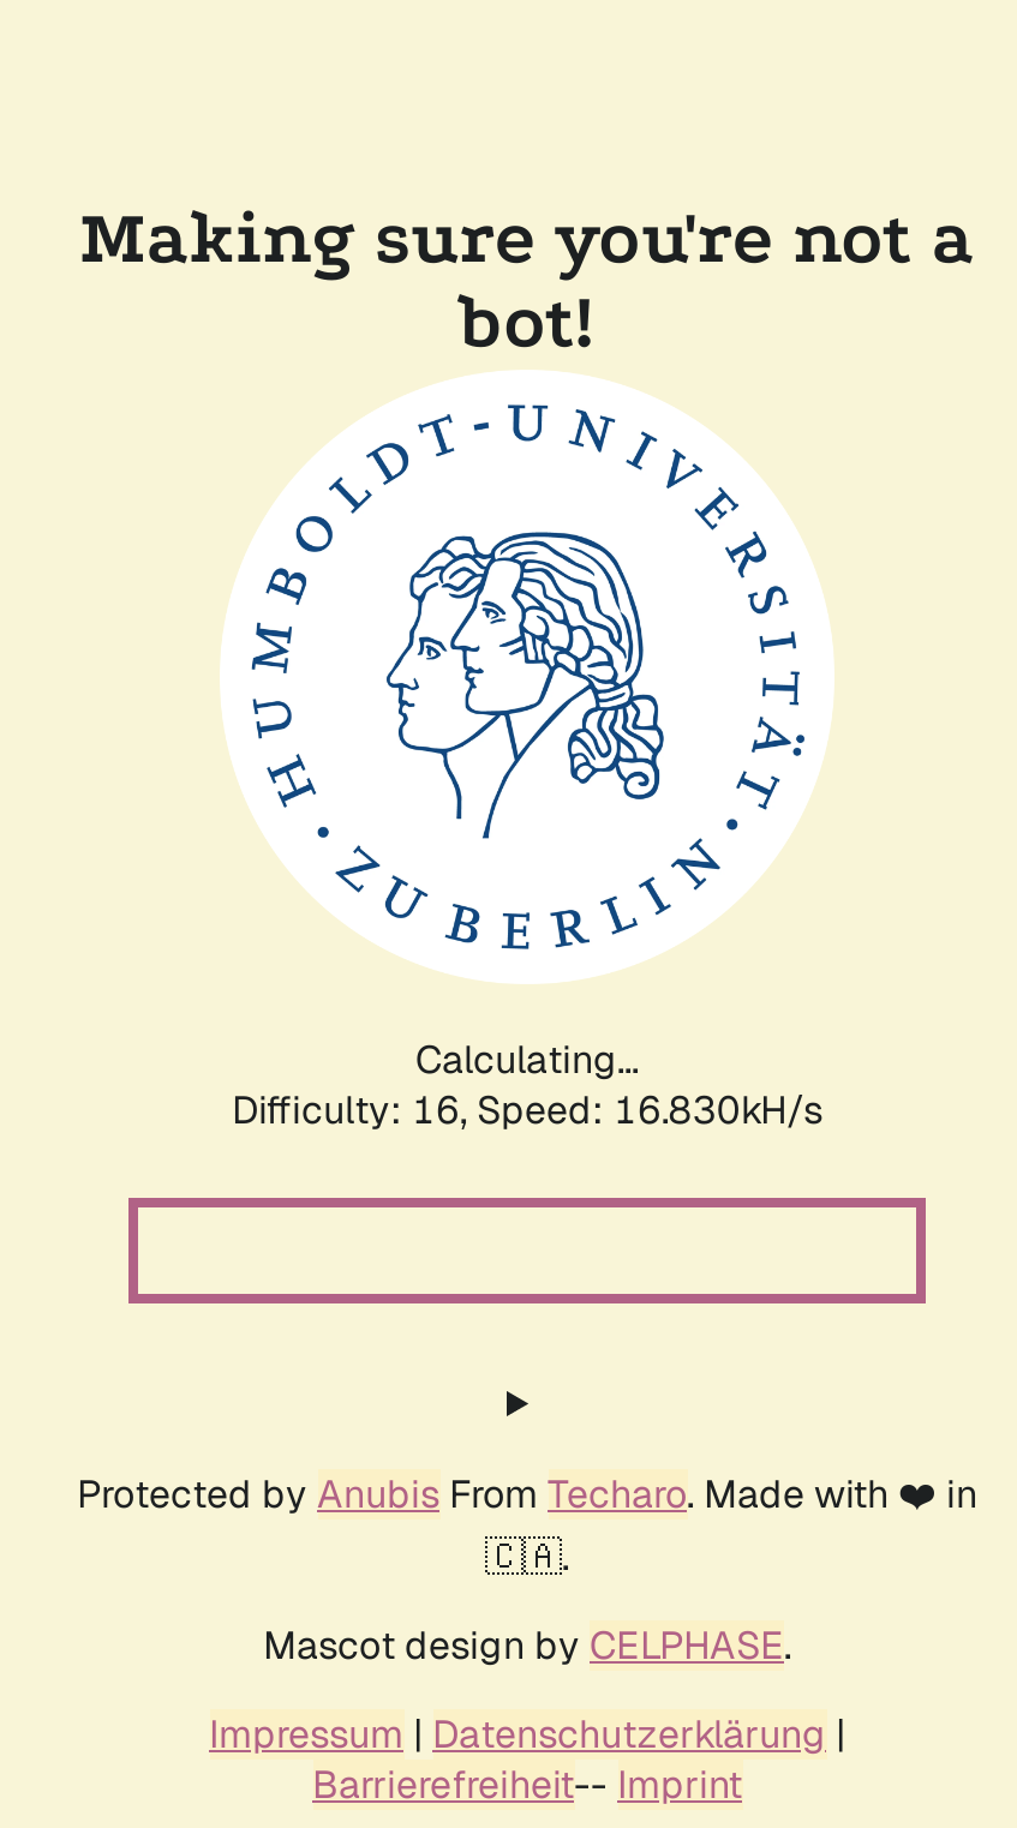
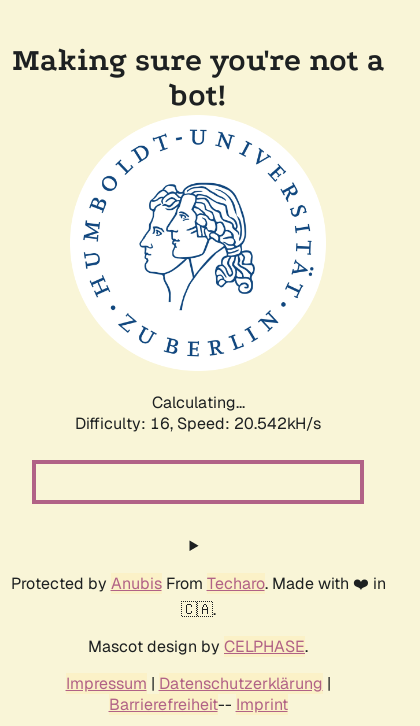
[232,1085,822,1135] Difficulty: 16, Speed: 16.830kH/s -> [75,413,321,434] Difficulty: 16, Speed: 20.542kH/s

